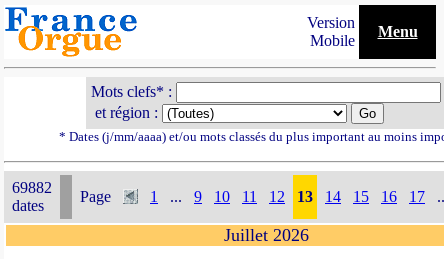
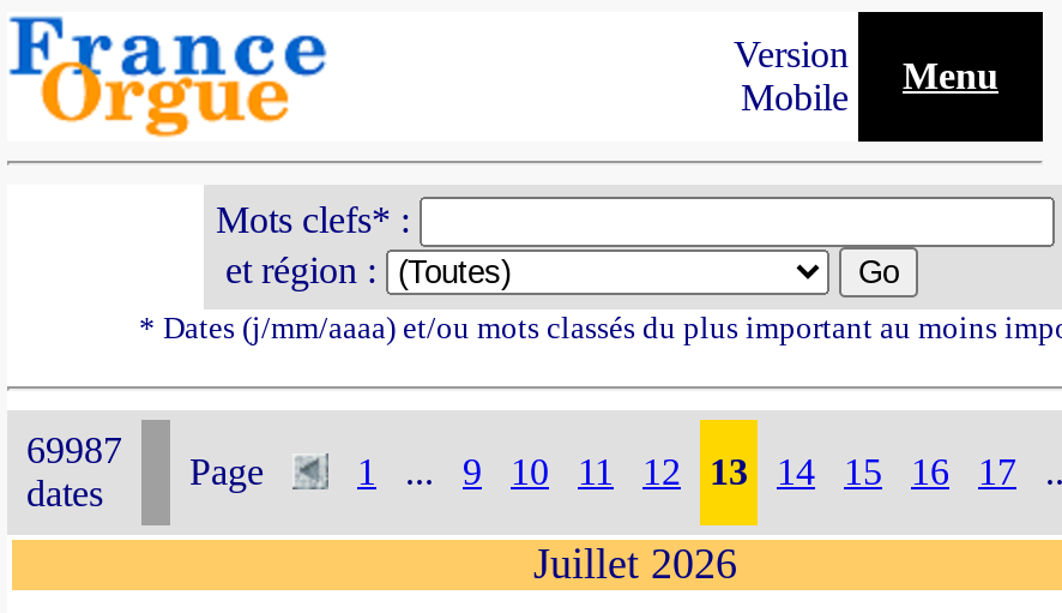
[12,179,52,196] 69882 -> [26,429,122,470] 69987

